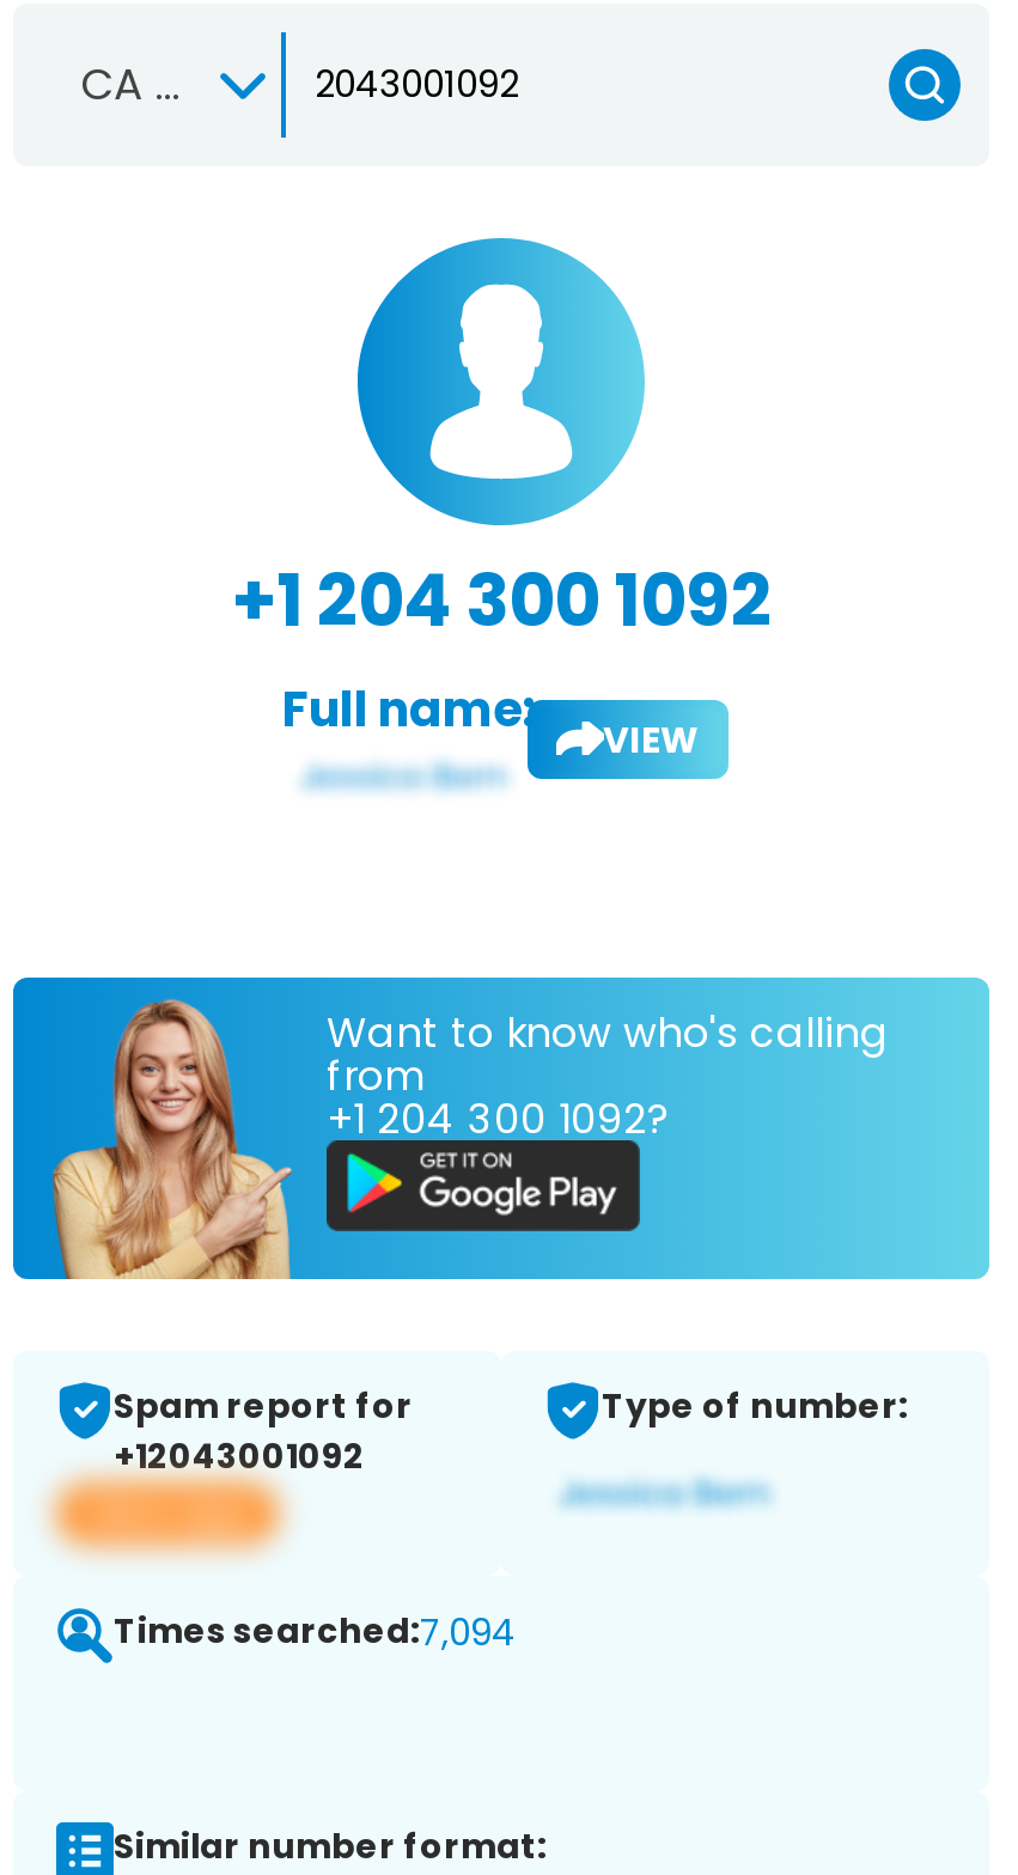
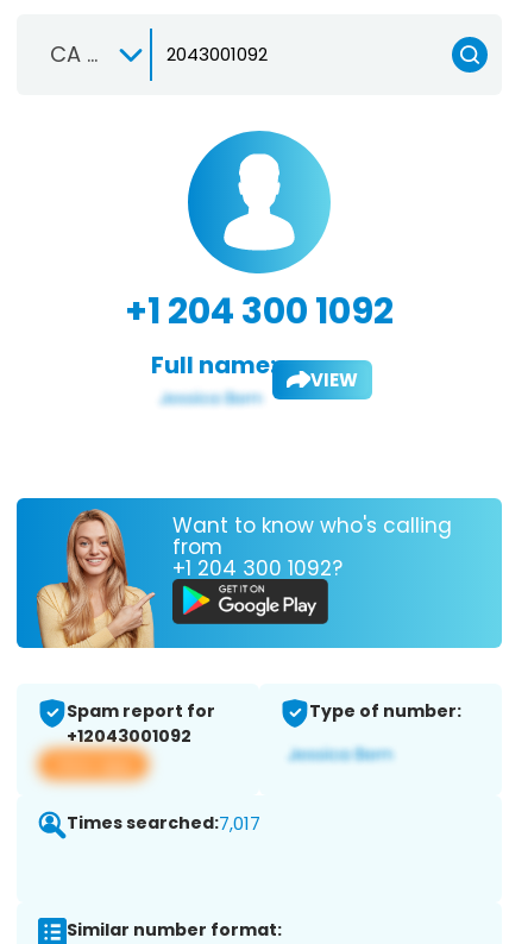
[114,1607,516,1657] Times searched:7,094 -> [67,811,260,836] Times searched:7,017

